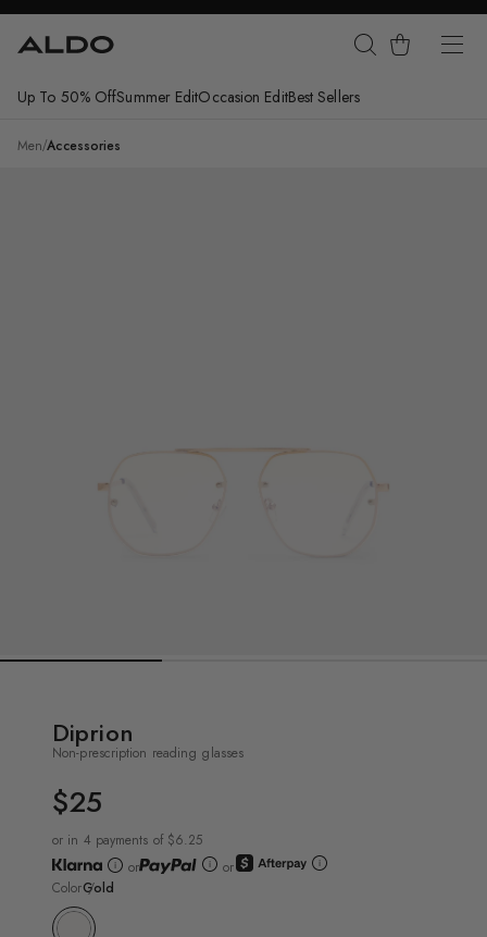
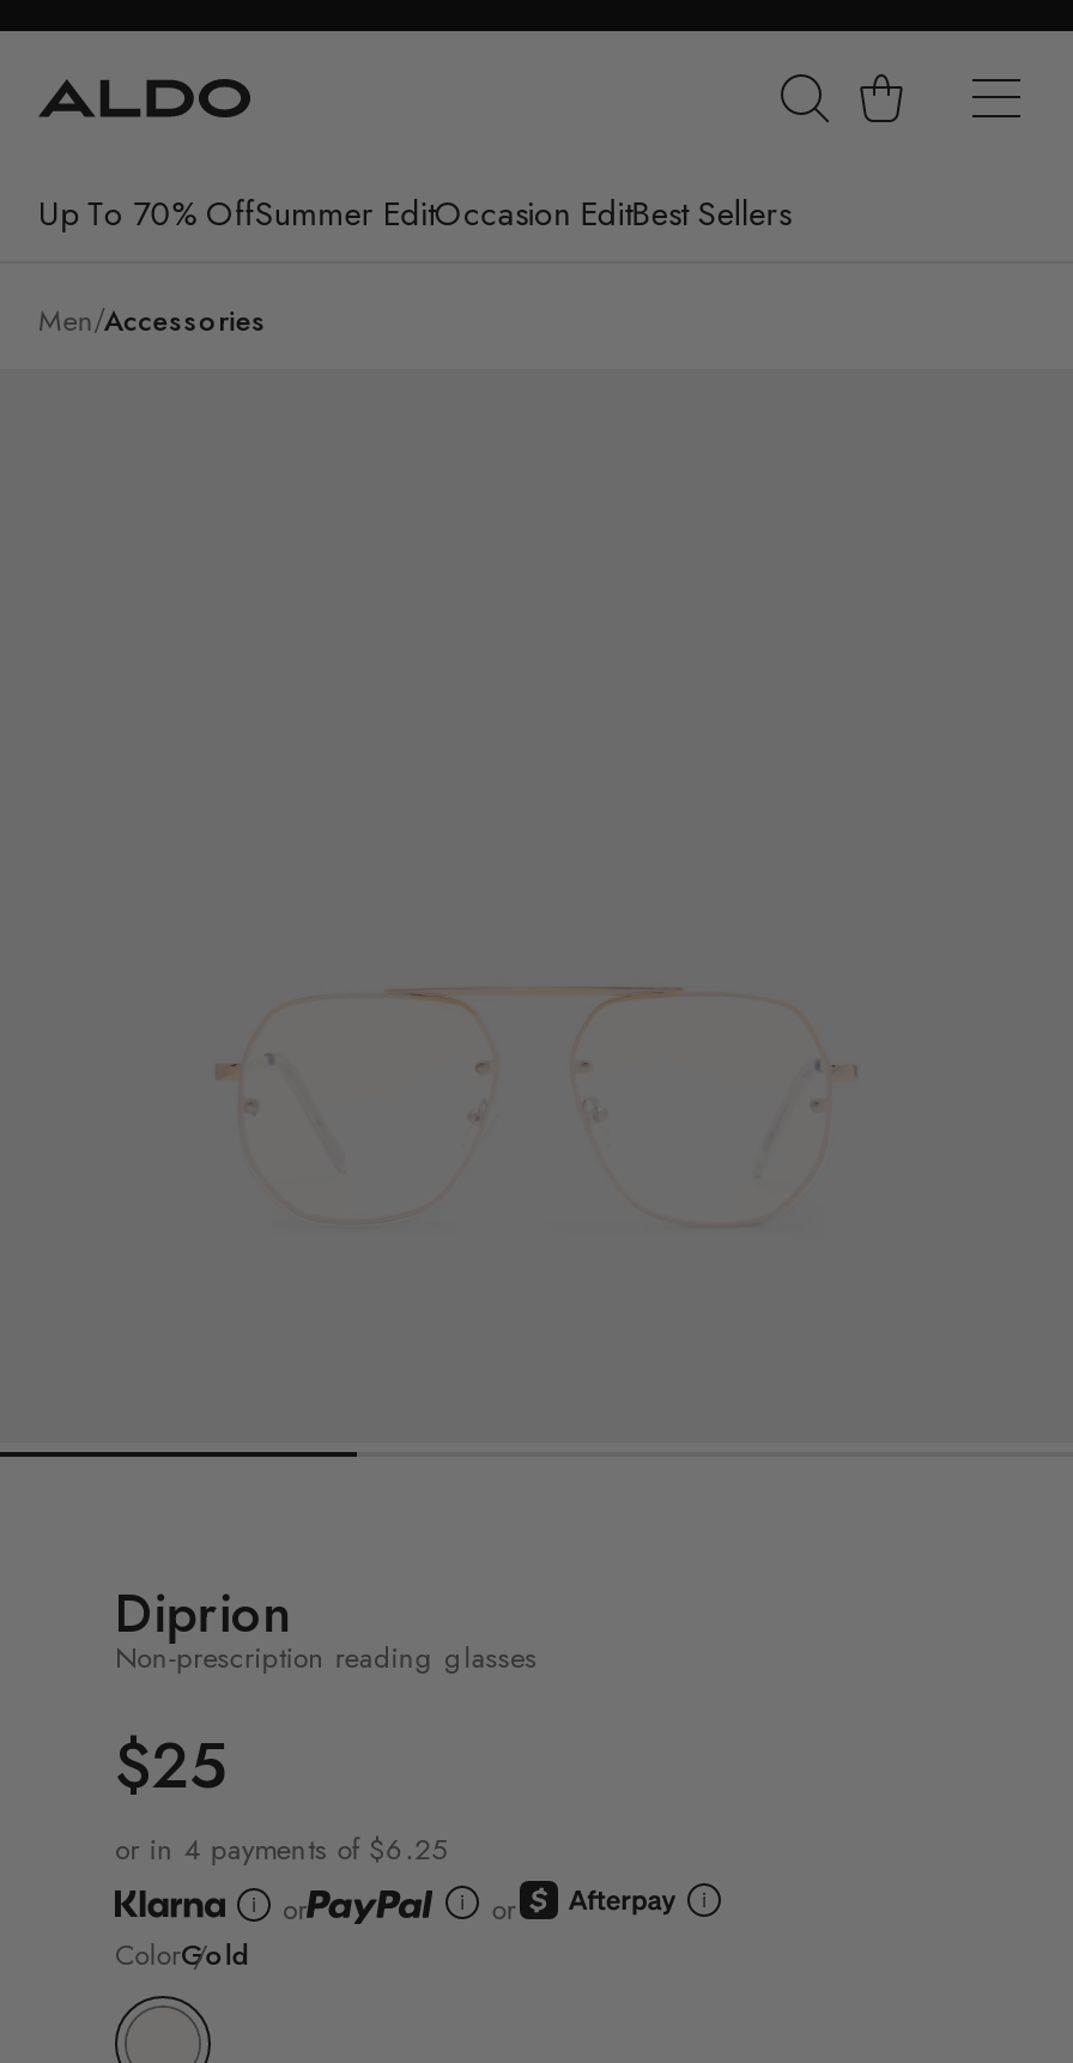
[17,86,360,108] Up To 50% OffSummer EditOccasion EditBest Sellers -> [38,189,790,237] Up To 70% OffSummer EditOccasion EditBest Sellers

